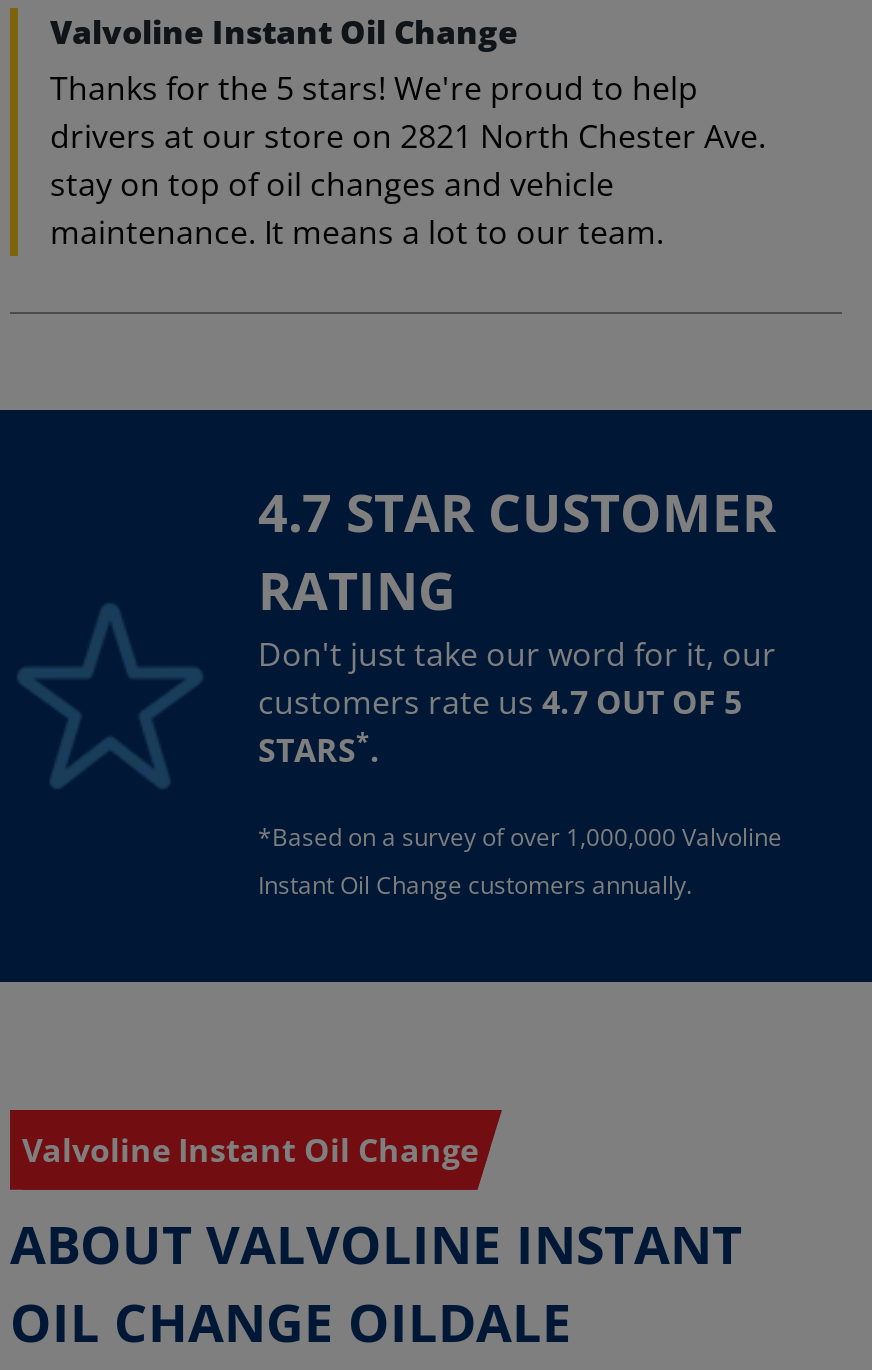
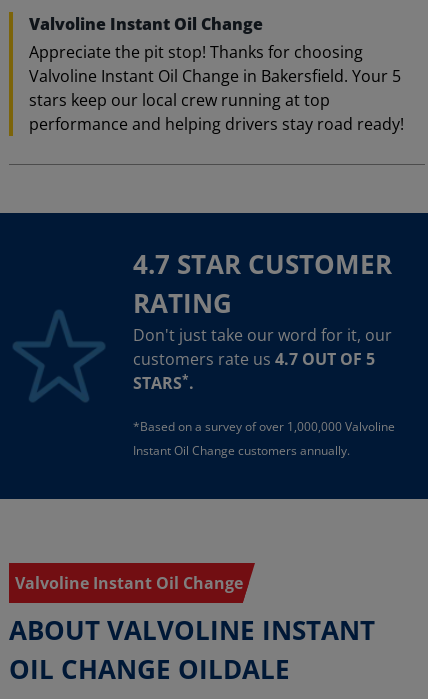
[50,66,766,254] Thanks for the 5 stars! We're proud to help | drivers at our store on 2821 North Chester Ave. | stay on top of oil changes and vehicle | maintenance. It means a lot to our team. -> [29,41,404,135] Appreciate the pit stop! Thanks for choosing | Valvoline Instant Oil Change in Bakersfield. Your 5 | stars keep our local crew running at top | performance and helping drivers stay road ready!

